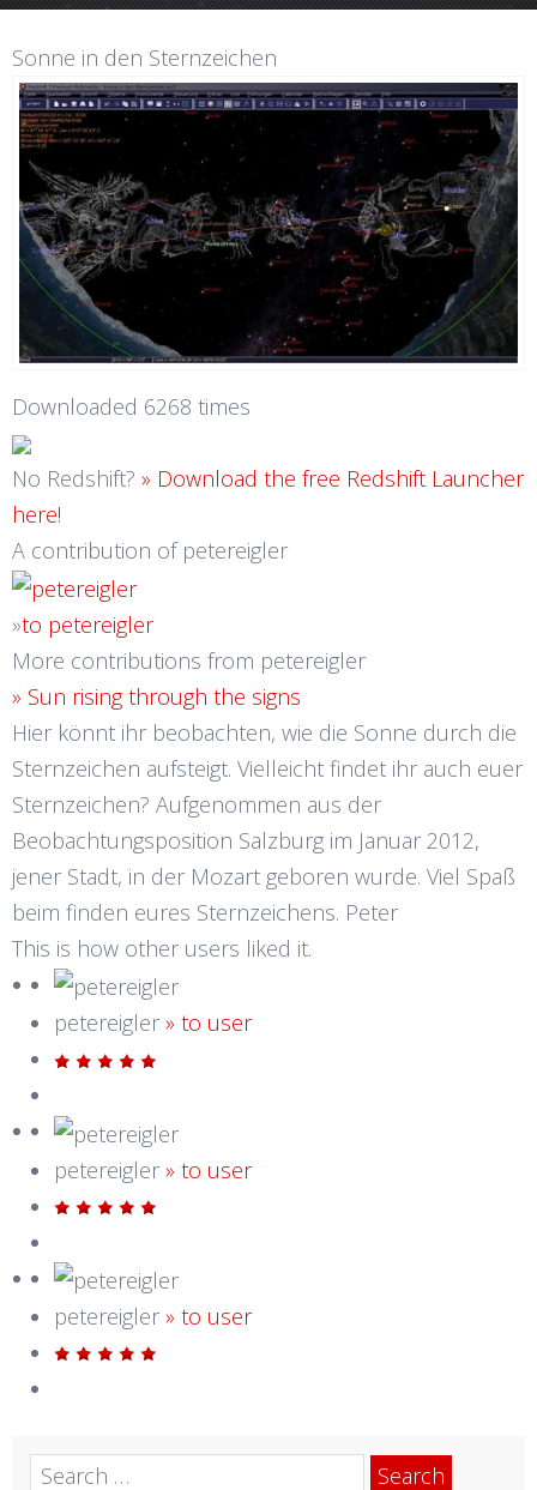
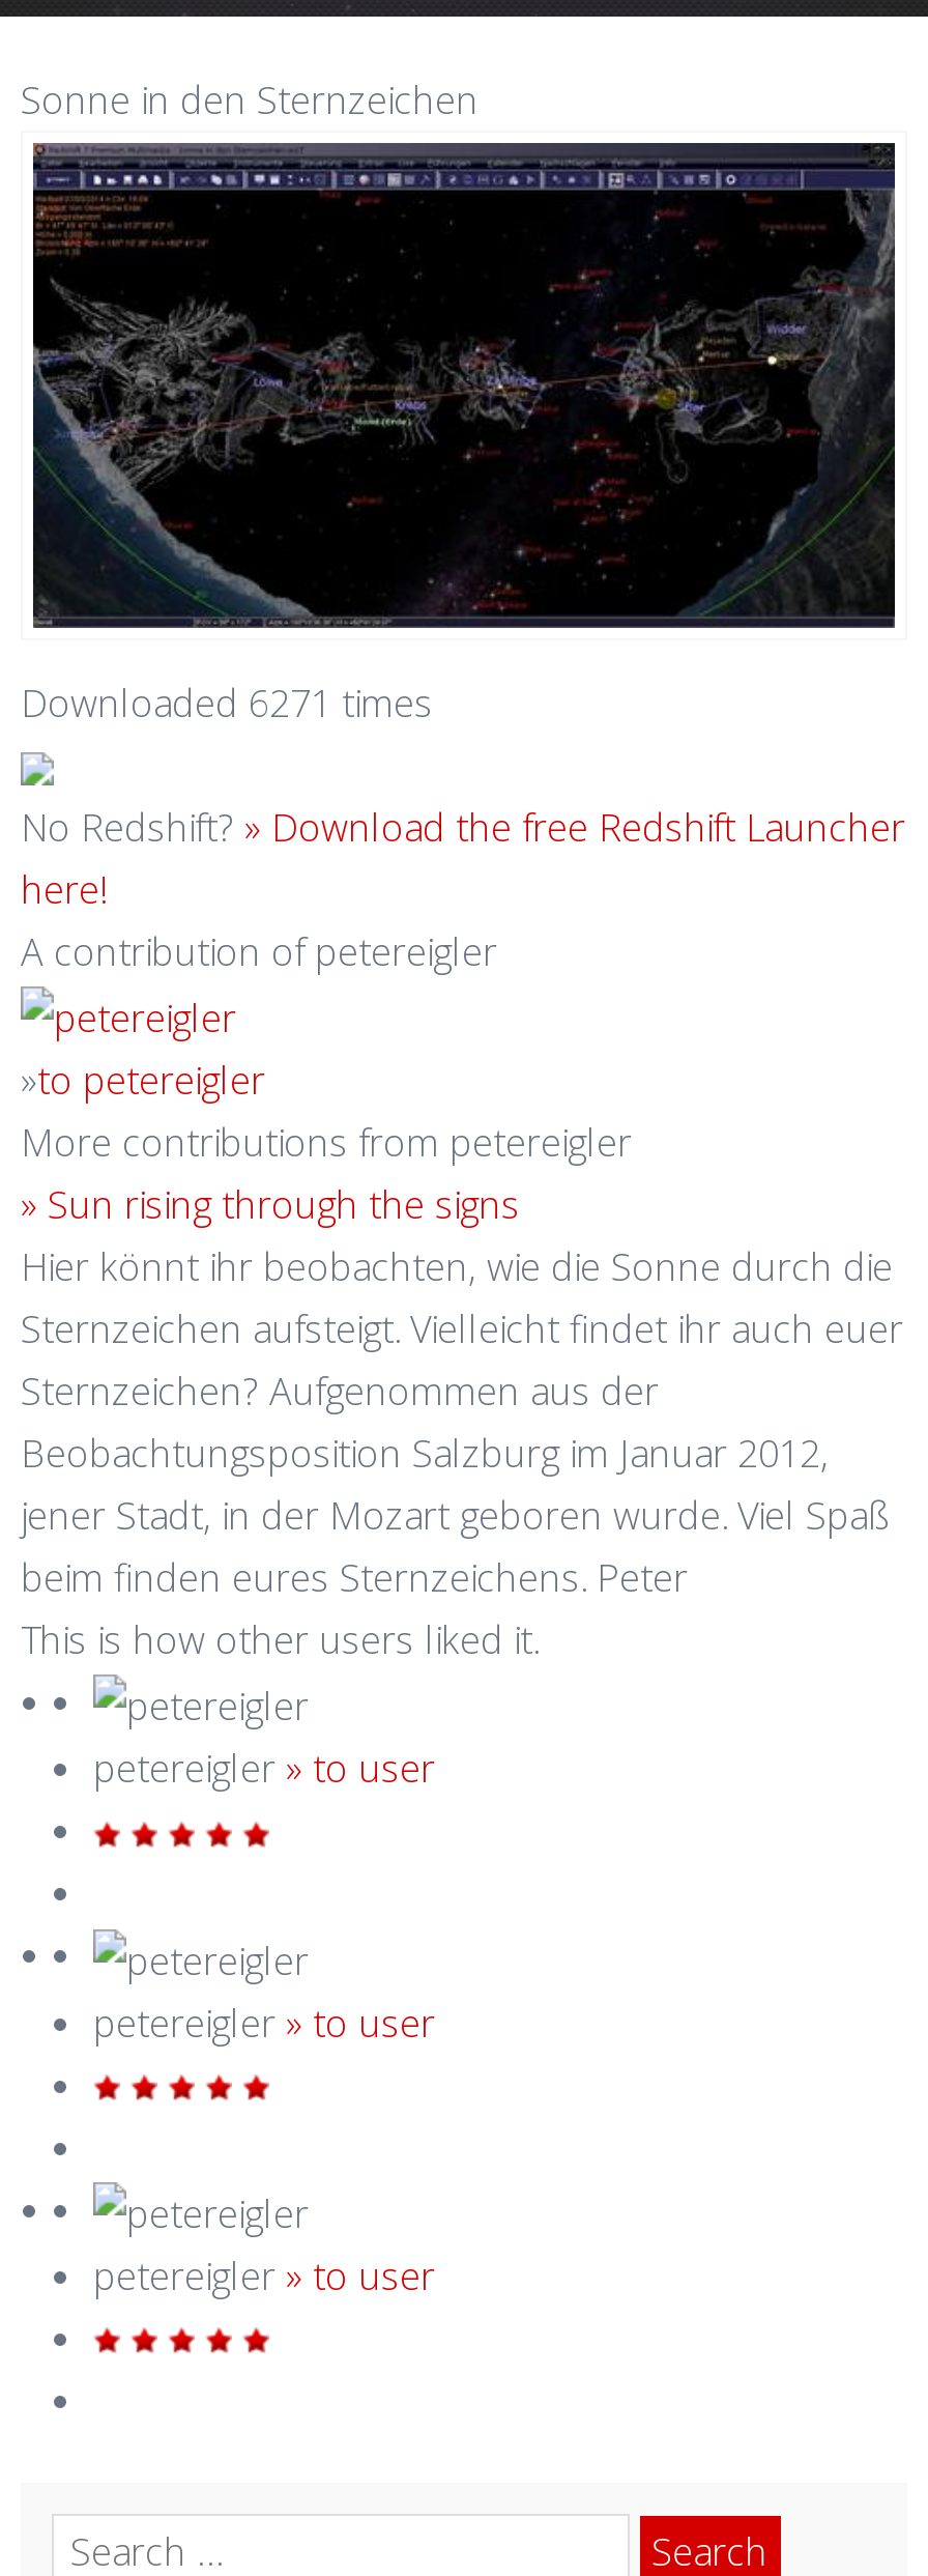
[12,392,251,421] Downloaded 6268 times -> [21,678,433,727] Downloaded 6271 times

